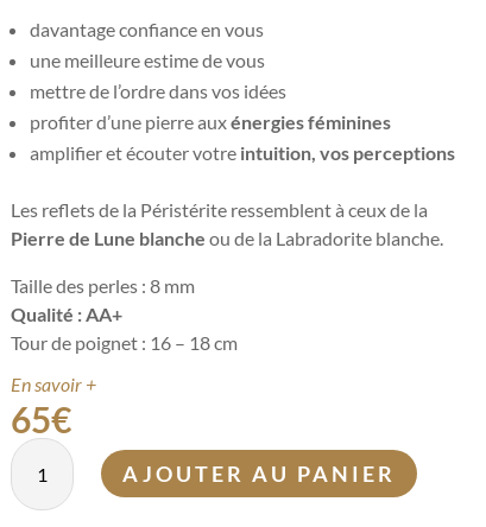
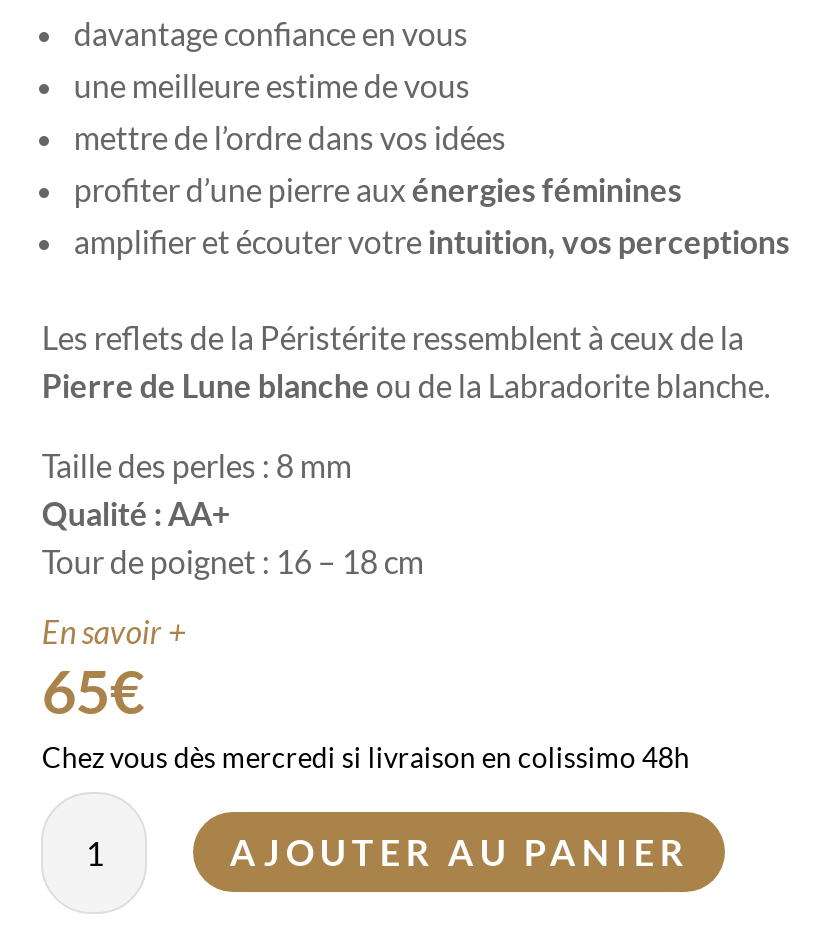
none -> [42,739,690,773] Chez vous dès mercredi si livraison en colissimo 48h

